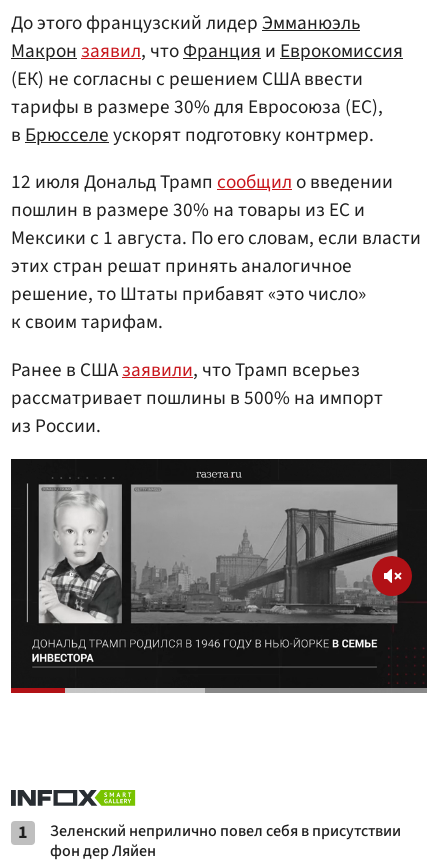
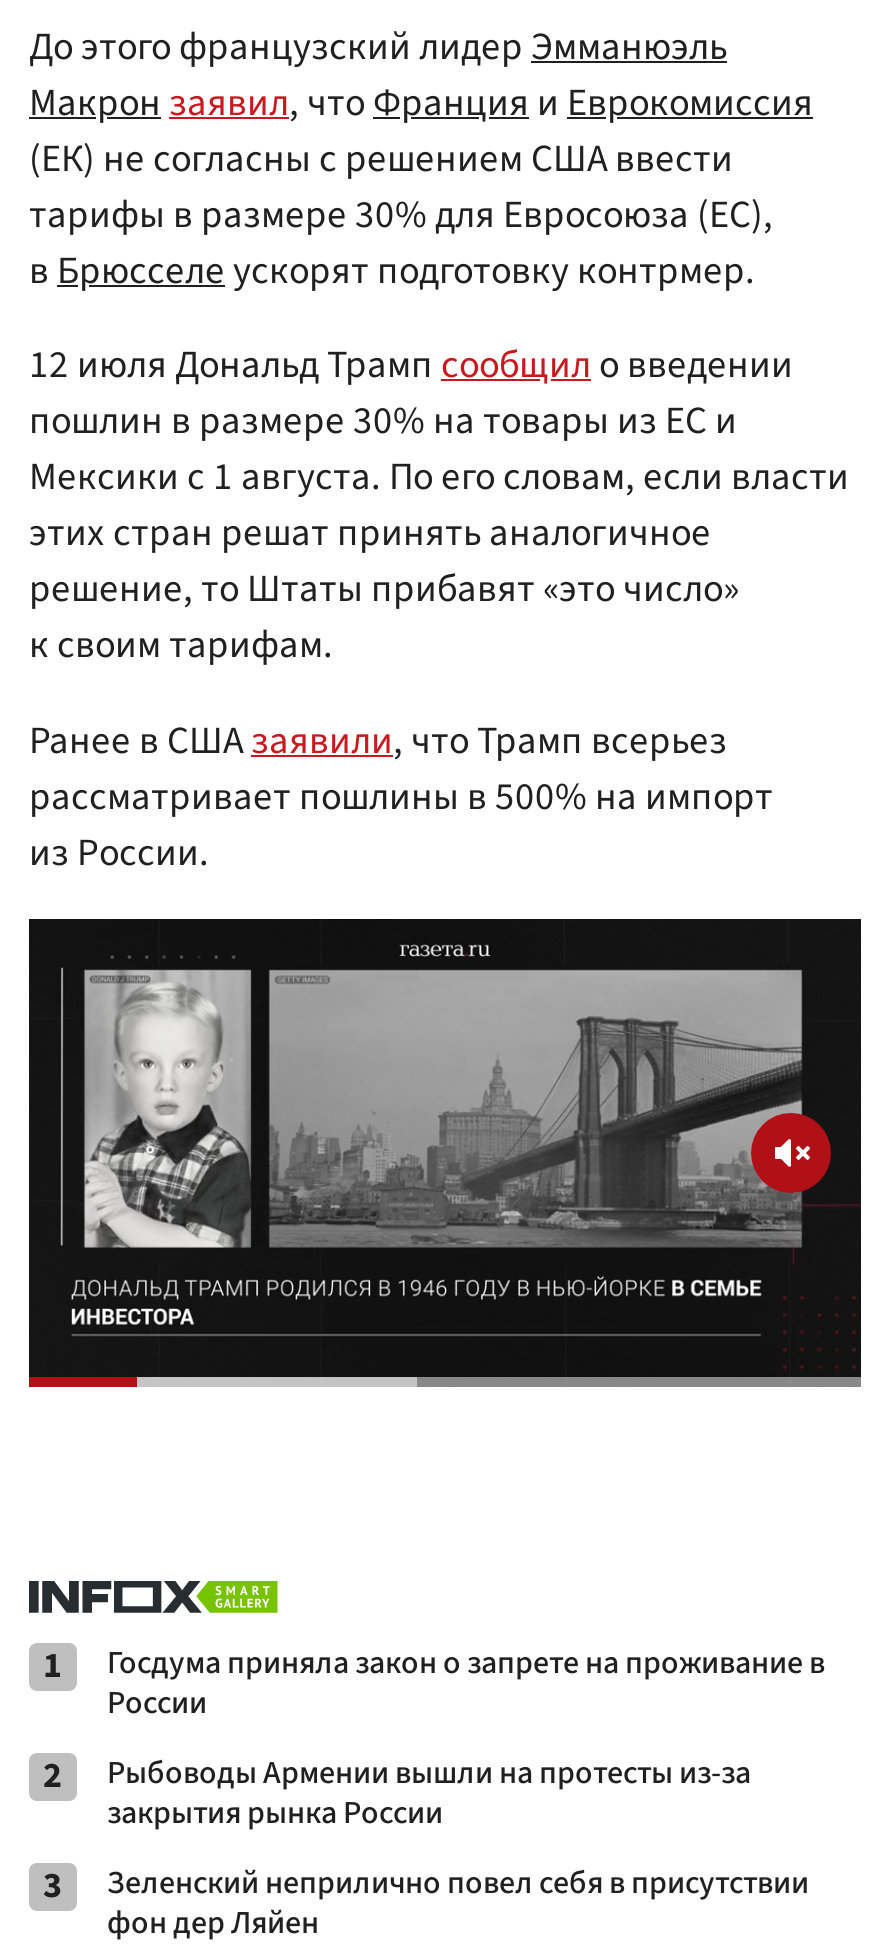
none -> [43,1641,825,1911] Госдума приняла закон о запрете на проживание в | России | 2 | Рыбоводы Армении вышли на протесты из-за | закрытия рынка России | 3

